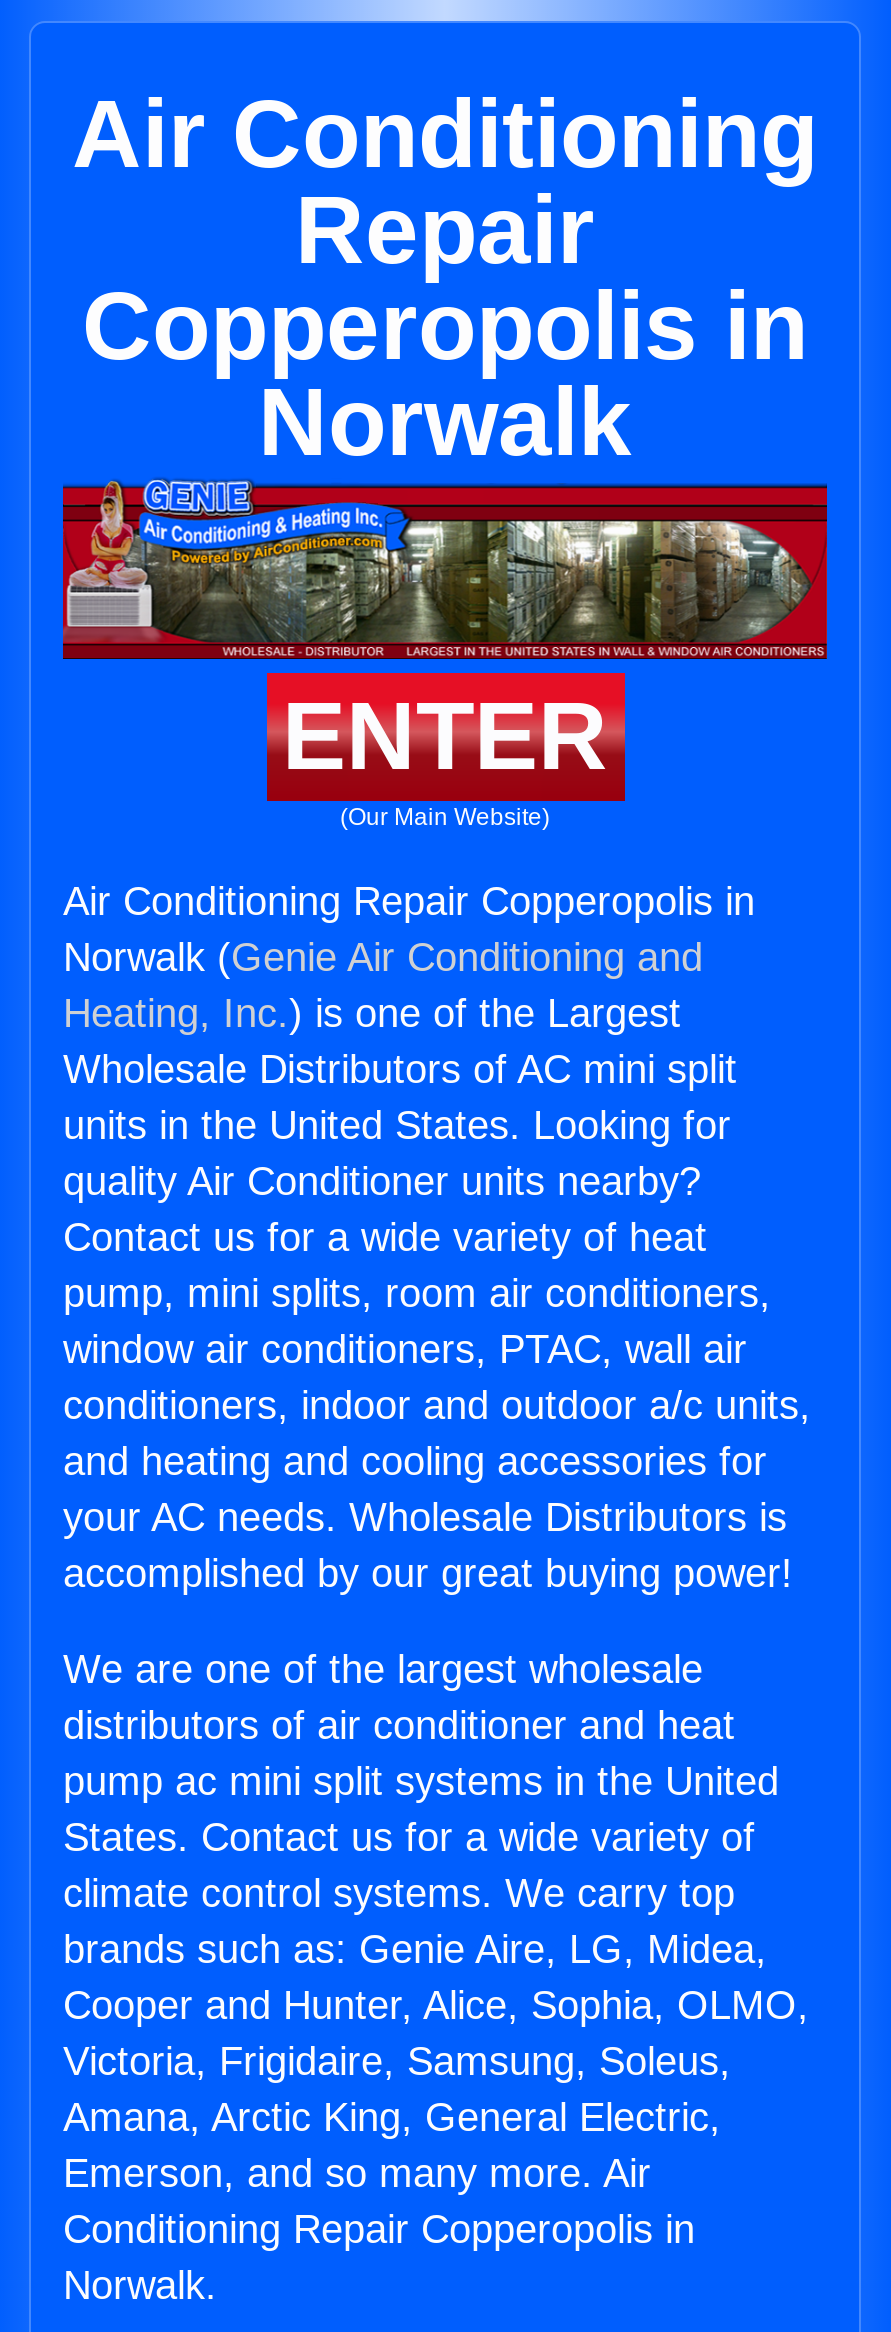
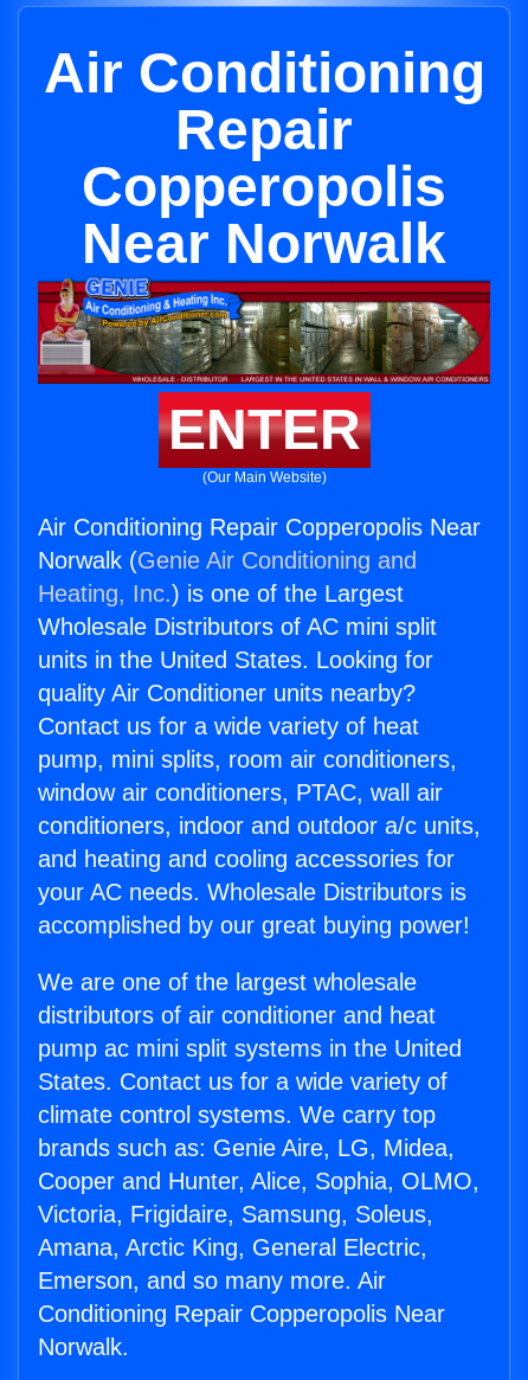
[82,273,808,475] Copperopolis in | Norwalk -> [82,155,446,275] Copperopolis | Near Norwalk
[63,879,755,923] Air Conditioning Repair Copperopolis in -> [38,514,481,540] Air Conditioning Repair Copperopolis Near
[63,2207,695,2251] Conditioning Repair Copperopolis in -> [38,1301,445,1327] Conditioning Repair Copperopolis Near

